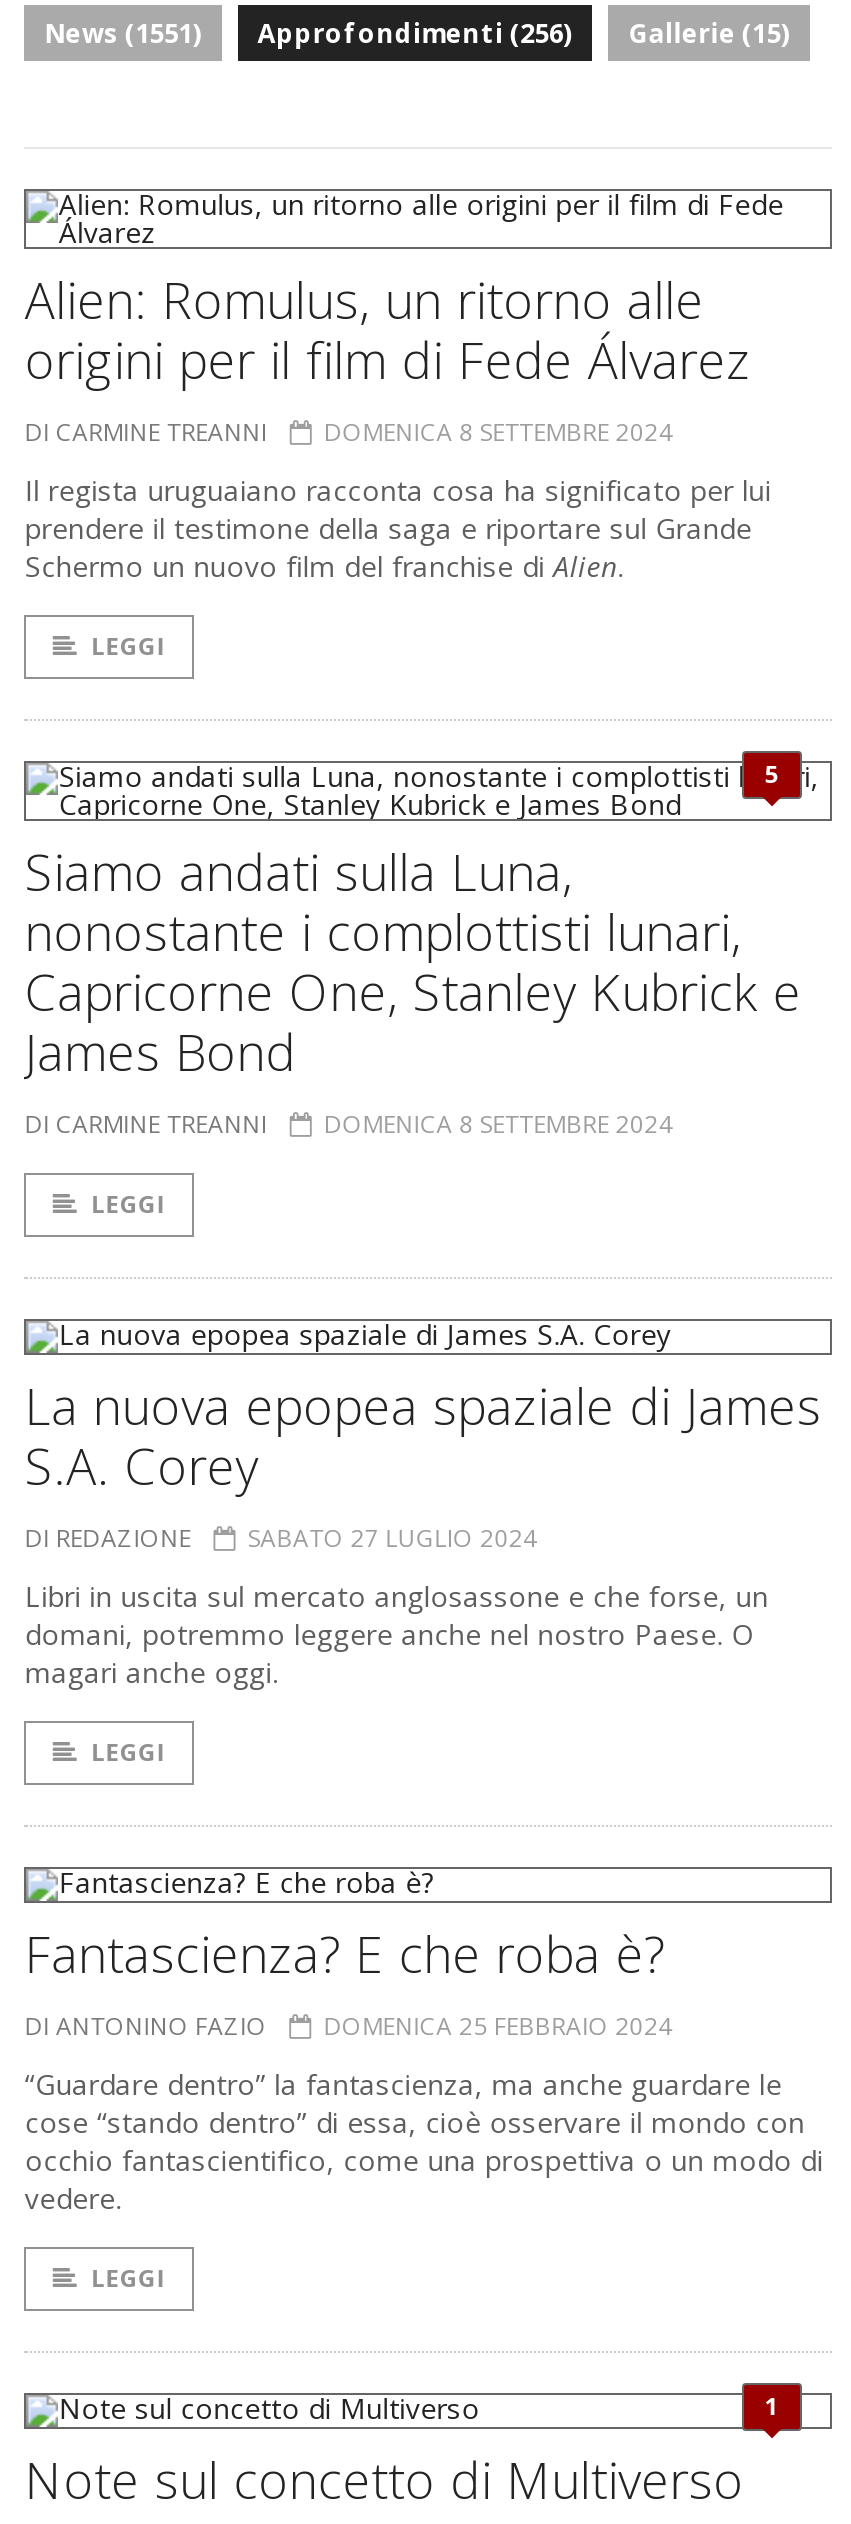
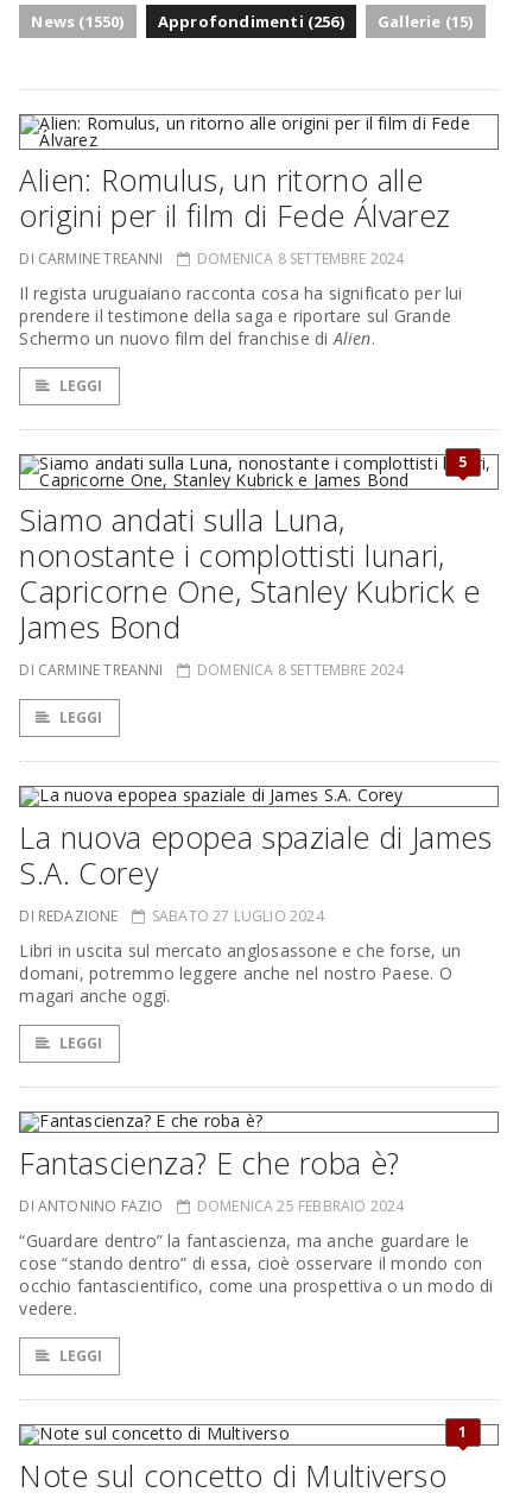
[45,15,789,51] News (1551) Approfondimenti (256) Gallerie (15) -> [31,11,473,32] News (1550) Approfondimenti (256) Gallerie (15)

